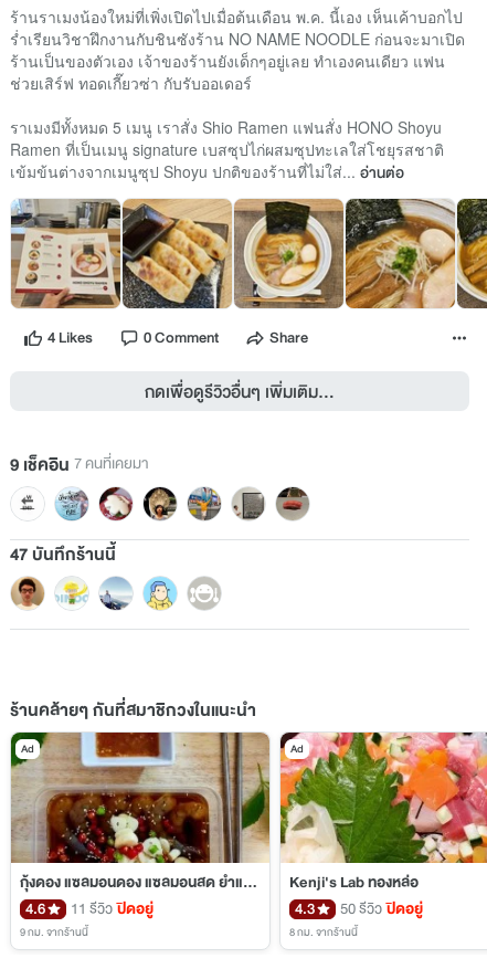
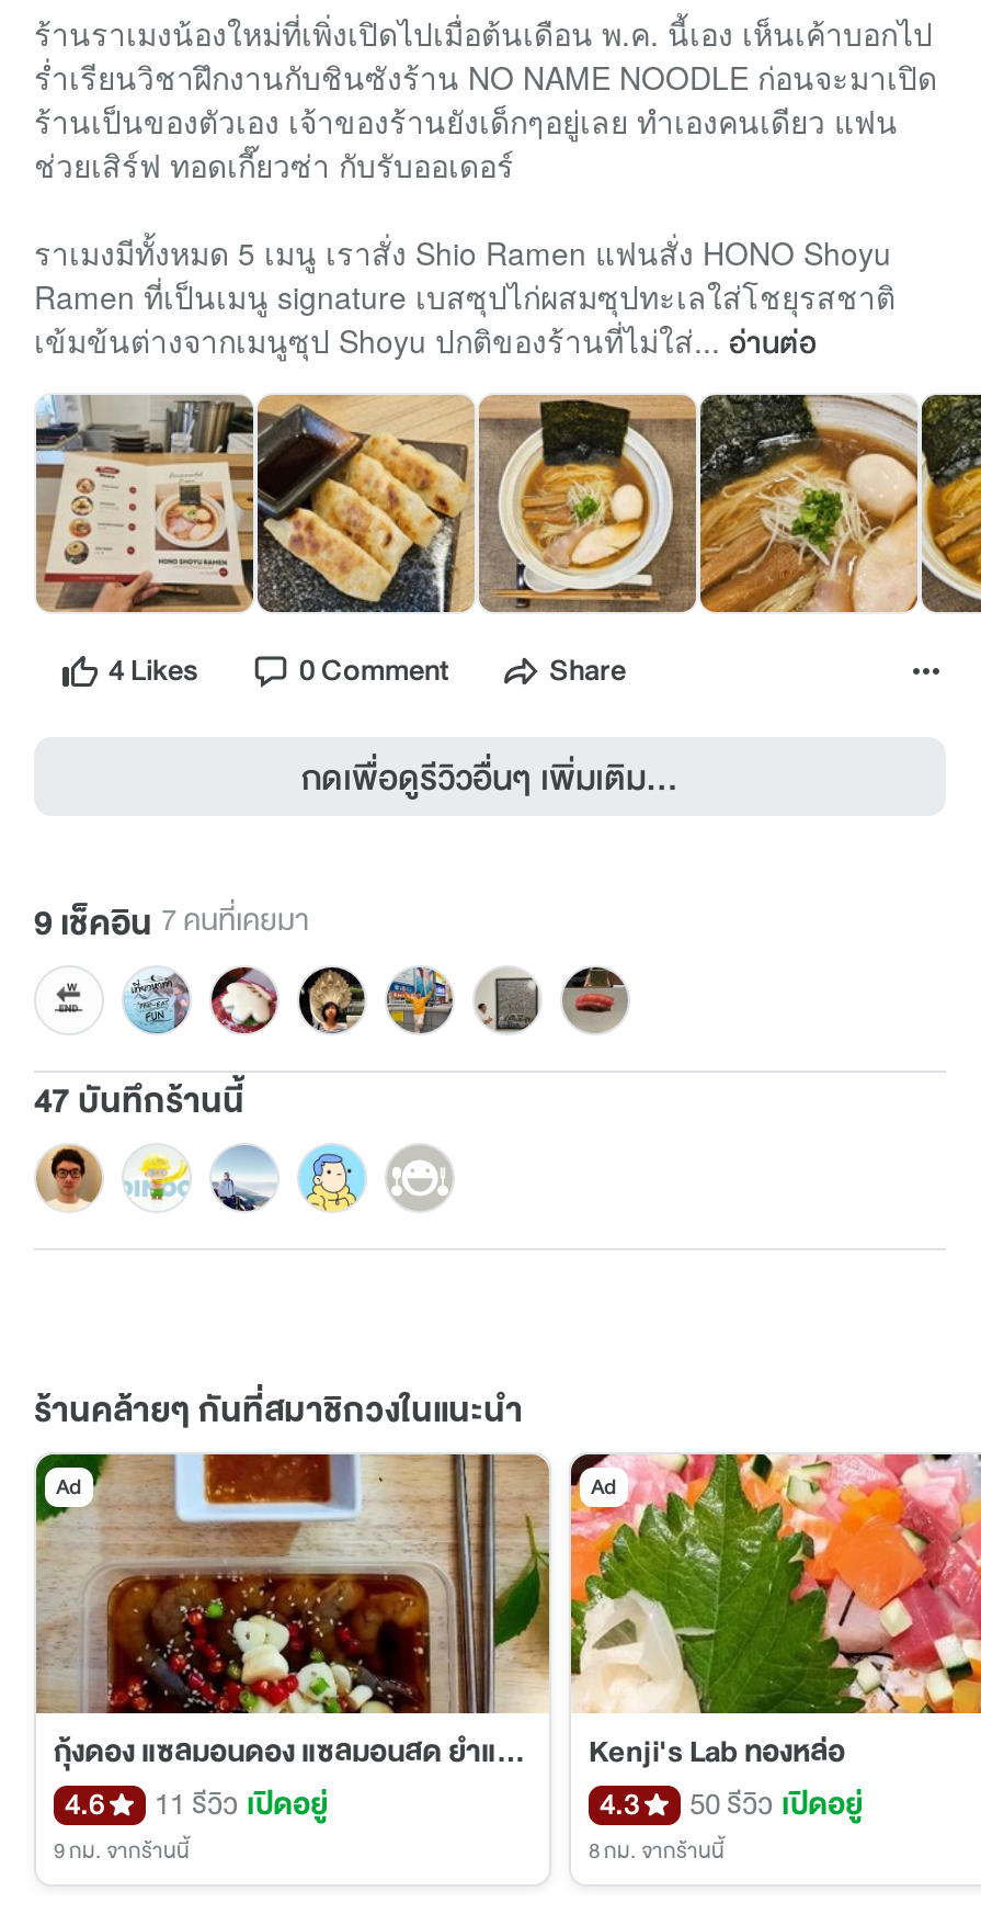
[71,897,153,920] 11 รีวิว ปิดอยู่ -> [155,1782,328,1828] 11 รีวิว เปิดอยู่
[340,897,423,920] 50 รีวิว ปิดอยู่ -> [689,1782,863,1828] 50 รีวิว เปิดอยู่

